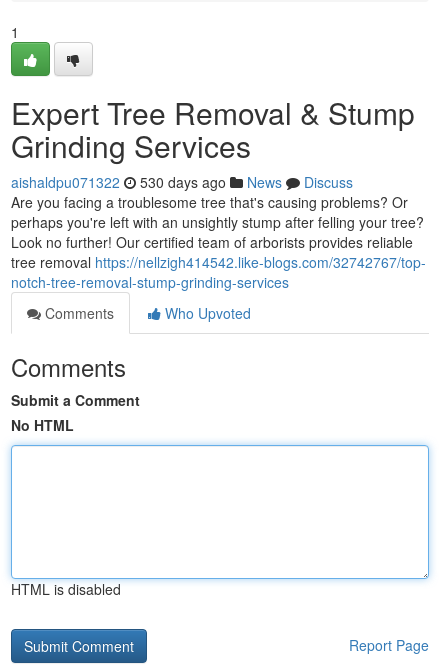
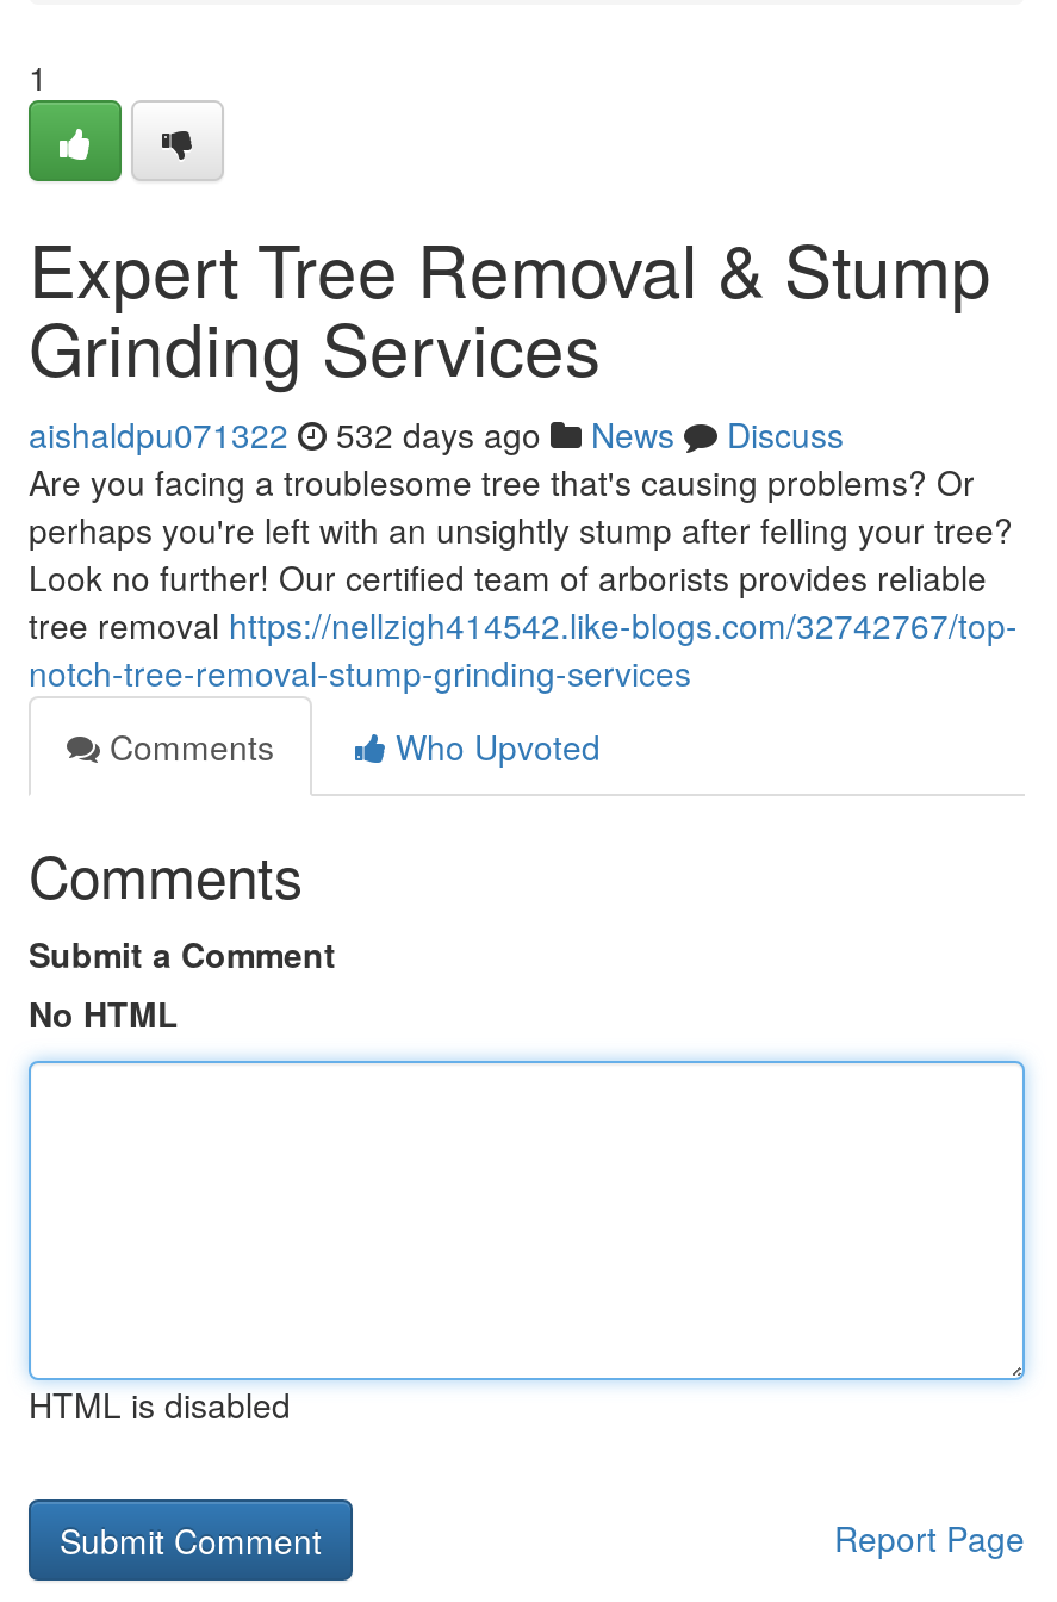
[11,172,353,192] aishaldpu071322 530 days ago News Discuss -> [29,410,844,458] aishaldpu071322 532 days ago News Discuss

